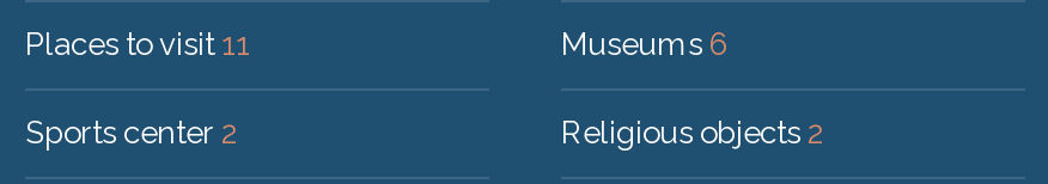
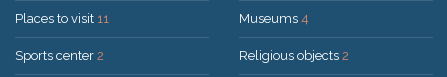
[561,26,731,62] Museums 6 -> [239,11,309,26] Museums 4

